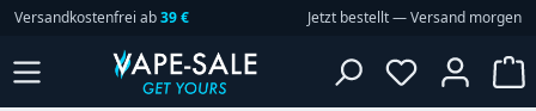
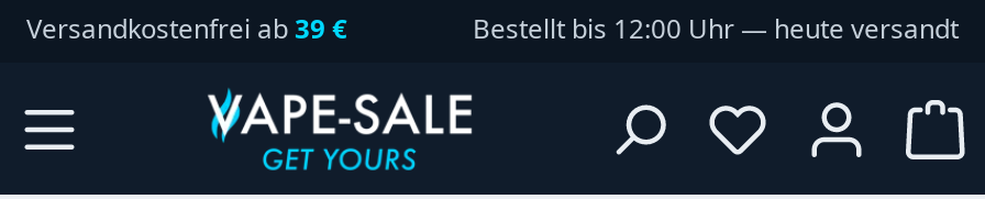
[307,7,522,27] Jetzt bestellt — Versand morgen -> [473,10,959,47] Bestellt bis 12:00 Uhr — heute versandt

